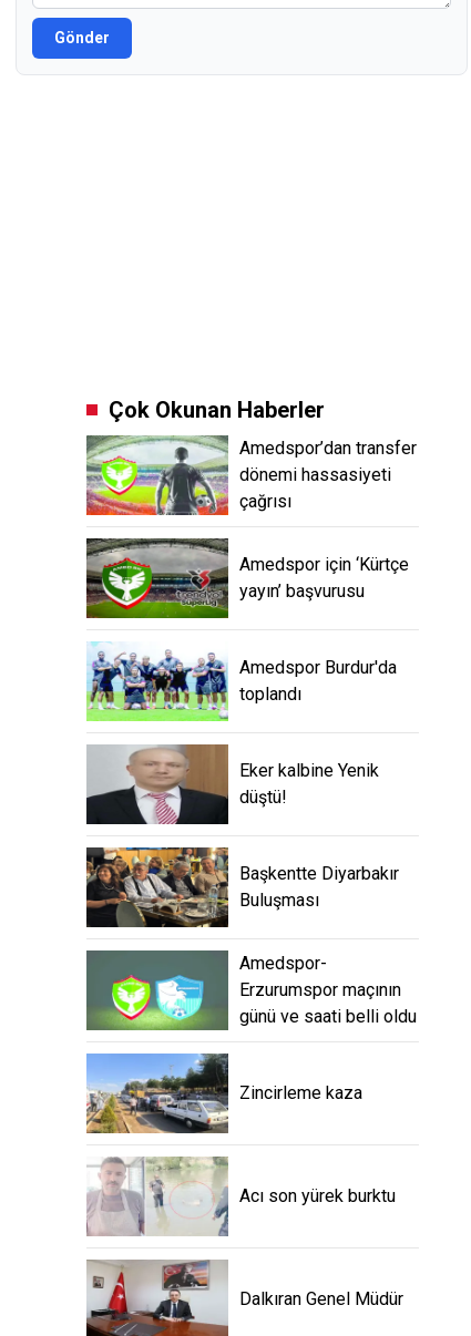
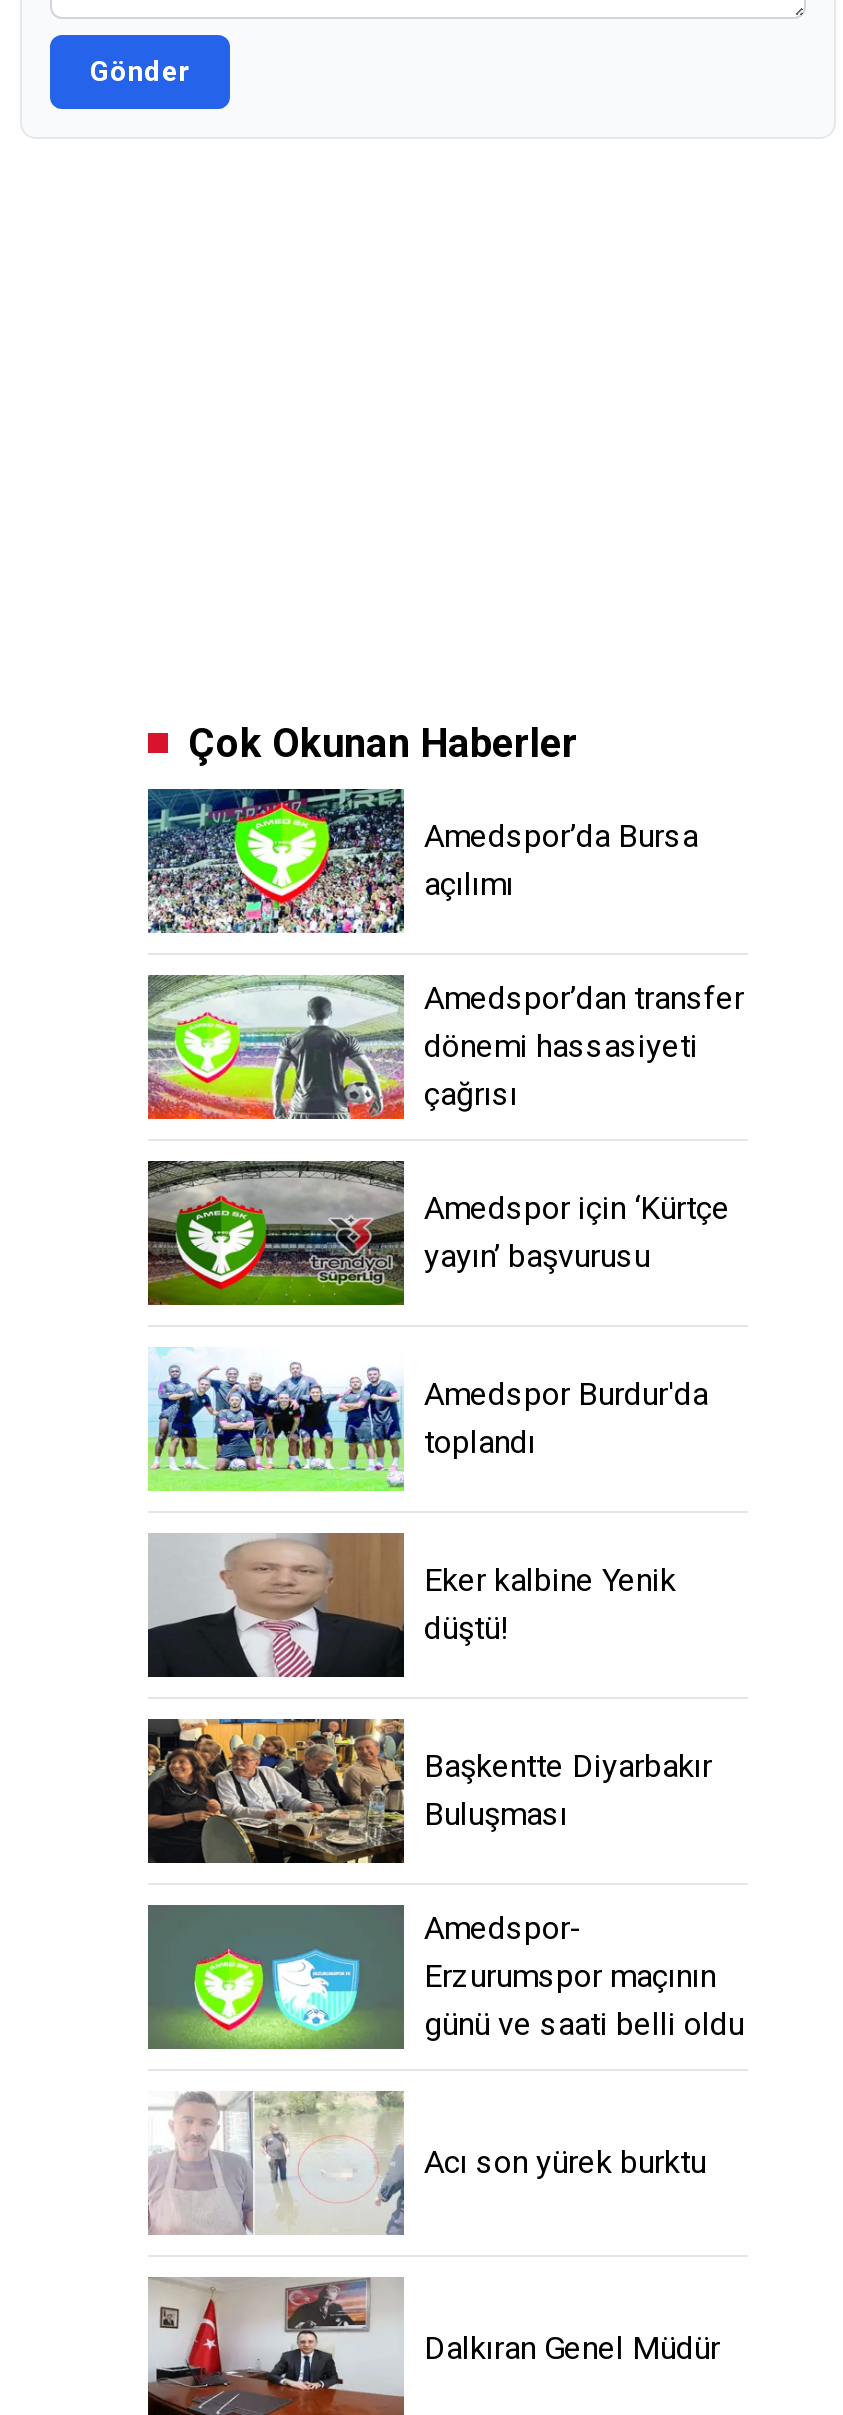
none -> [146,787,698,935] [image] | Amedspor’da Bursa | açılımı
moved [84,433,417,1027] -> [144,971,744,2043]: [image] | Amedspor’dan transfer | dönemi hassasiyeti | ... | Erzurumspor maçının | günü ve saati belli oldu
[85,1052,362,1134] [image] | Zincirleme kaza -> none

